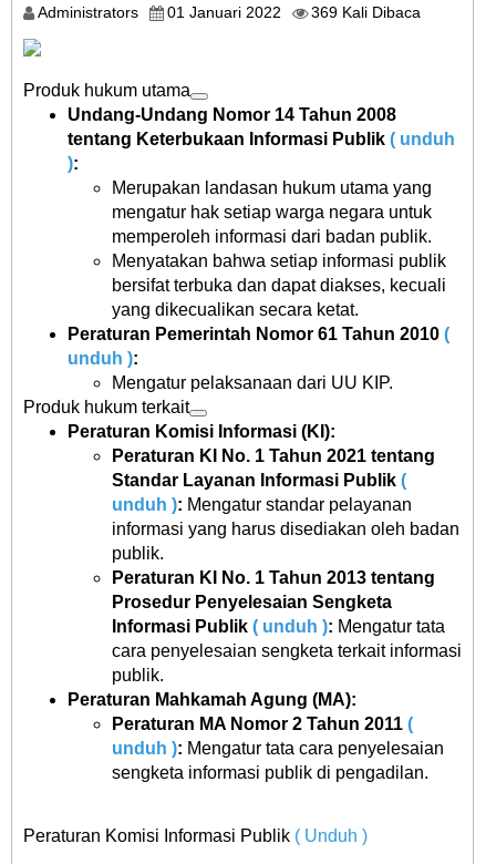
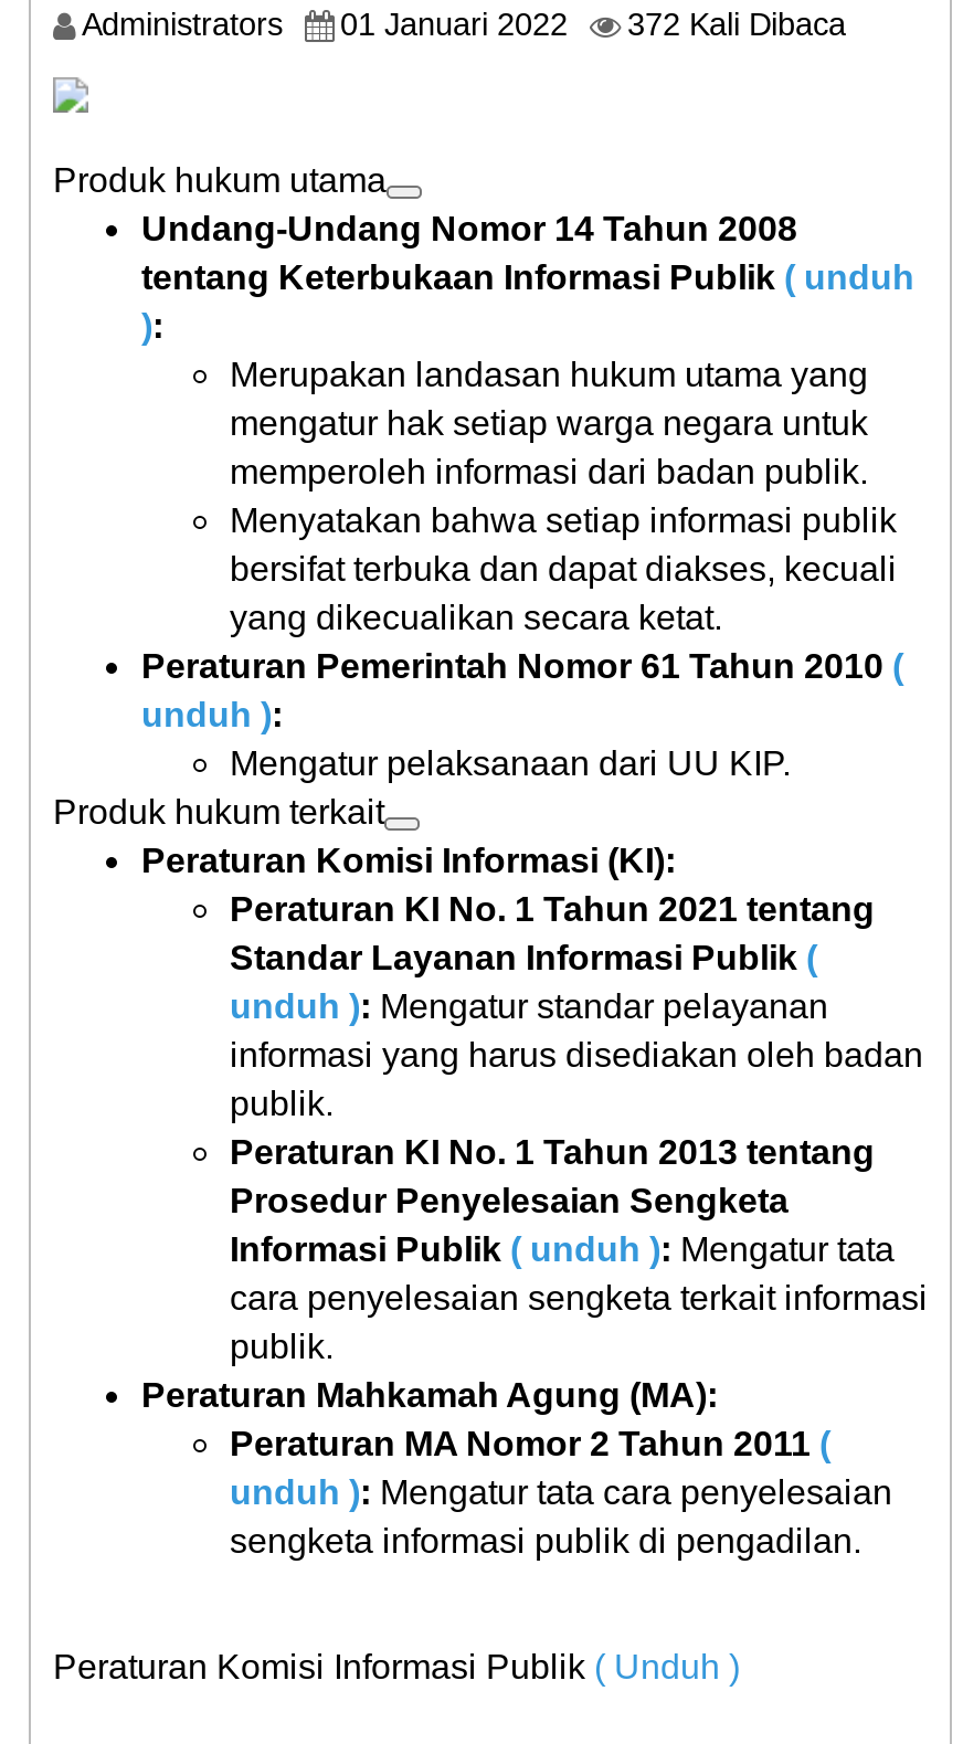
[38,3,421,21] Administrators 01 Januari 2022 369 Kali Dibaca -> [82,7,846,42] Administrators 01 Januari 2022 372 Kali Dibaca

